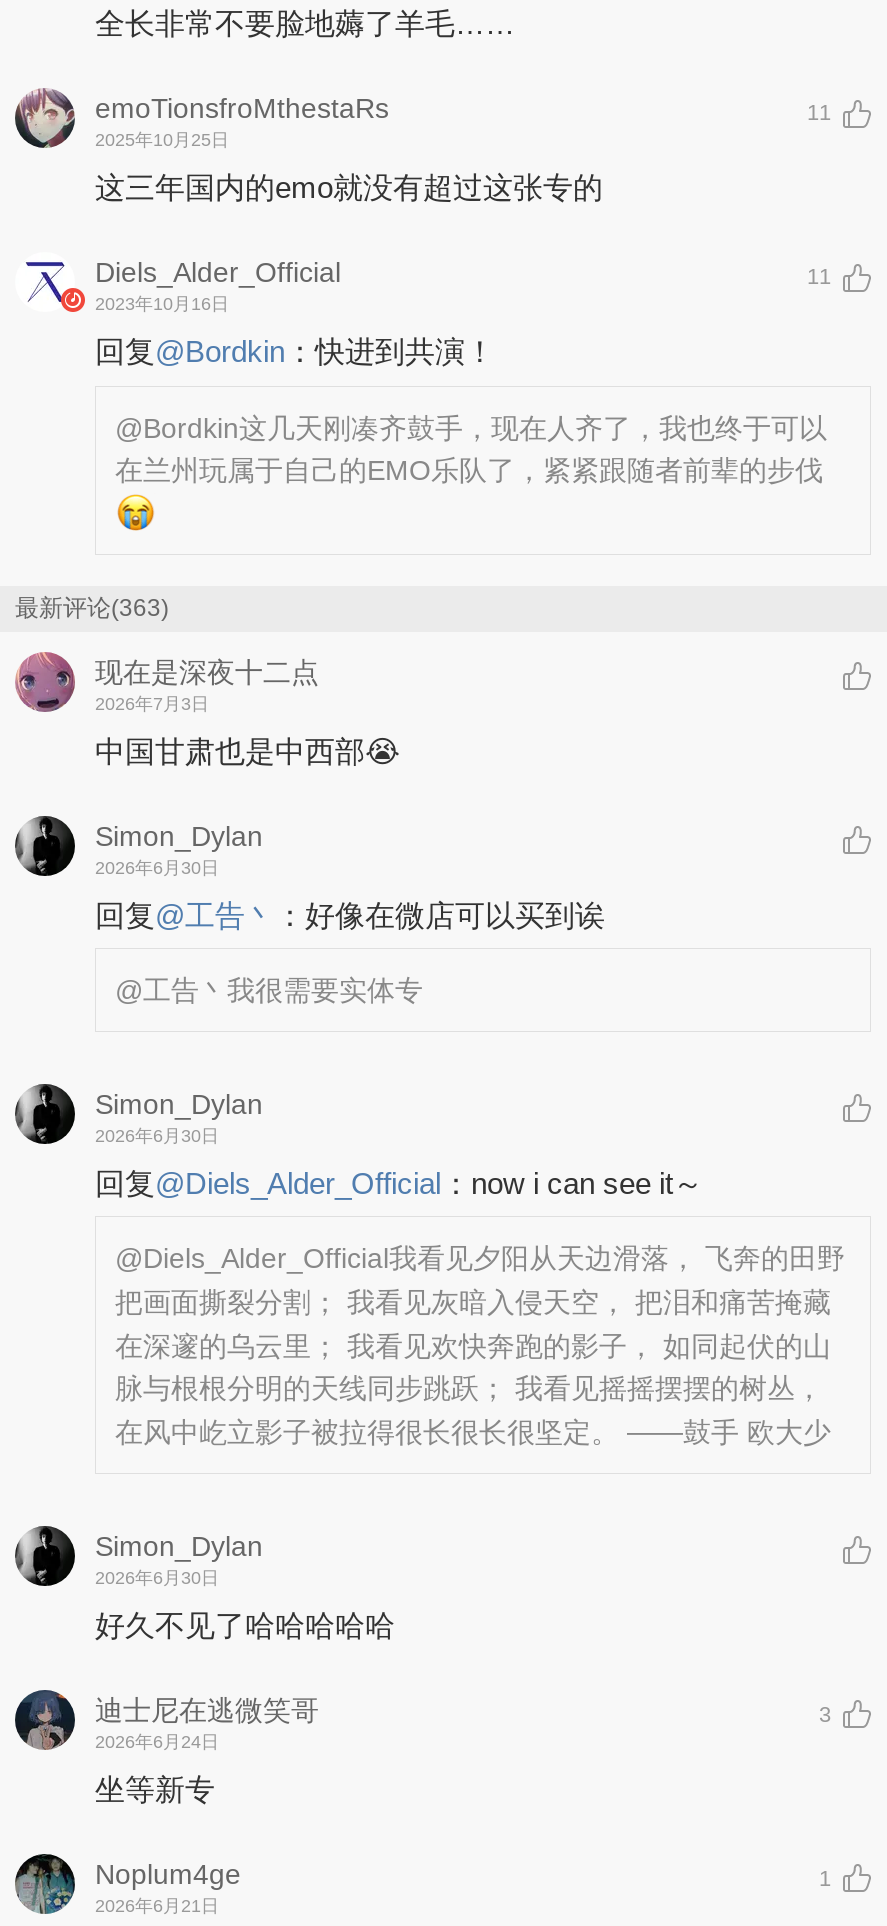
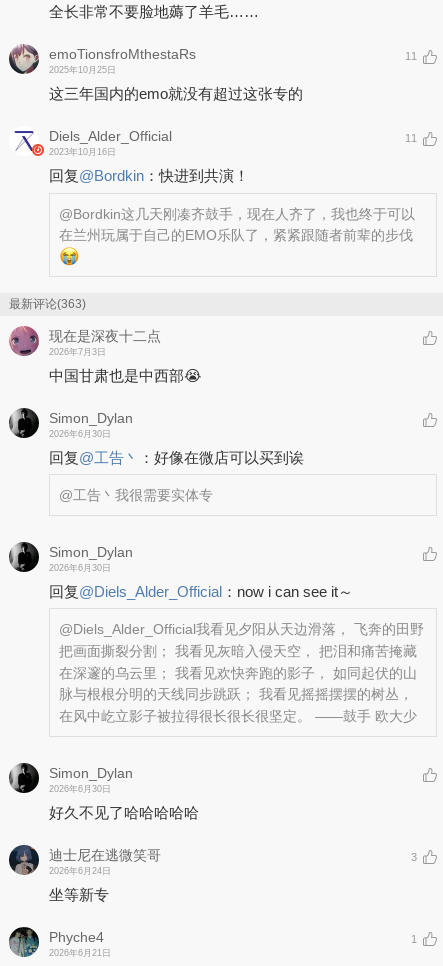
[95,1858,241,1890] Noplum4ge -> [49,929,104,945] Phyche4

